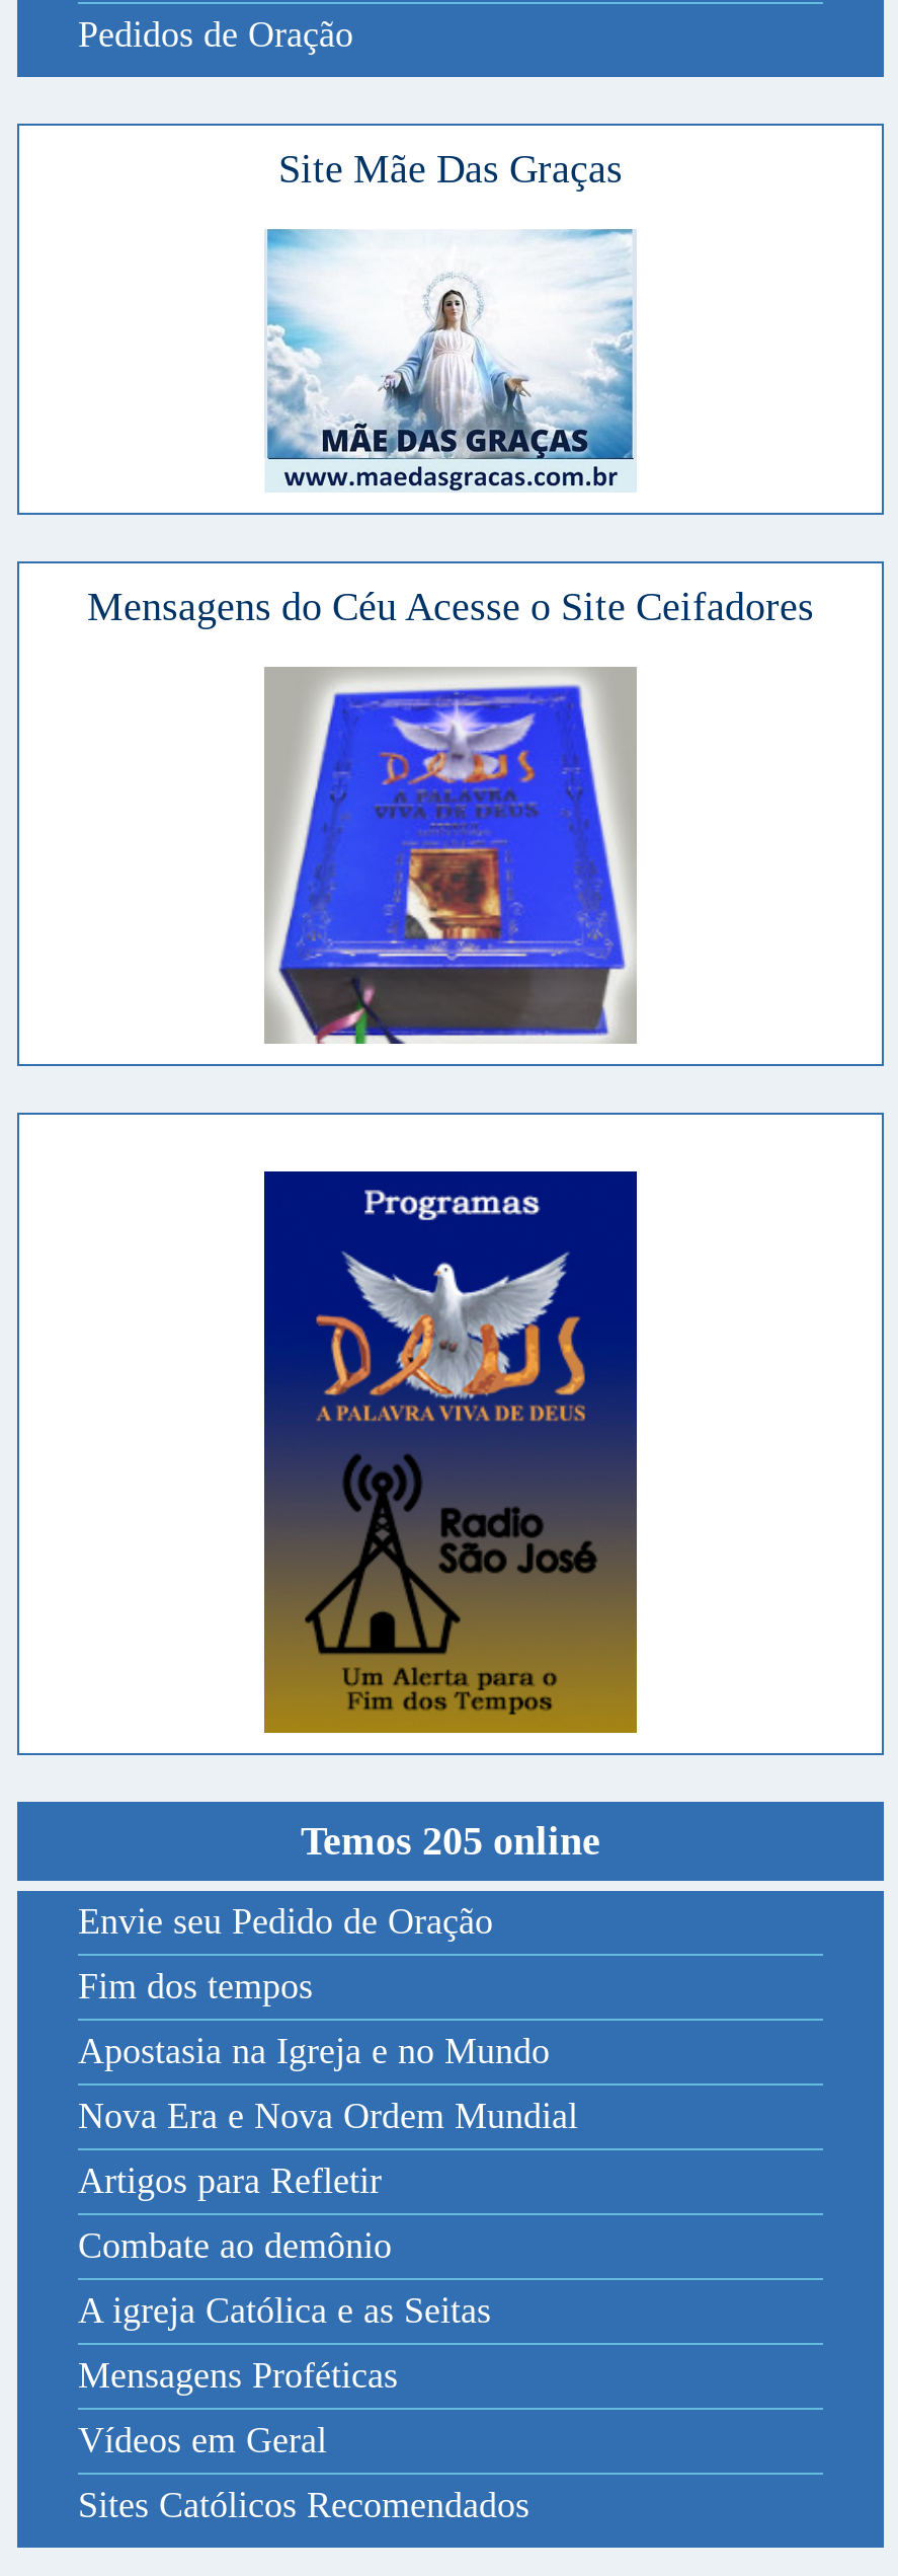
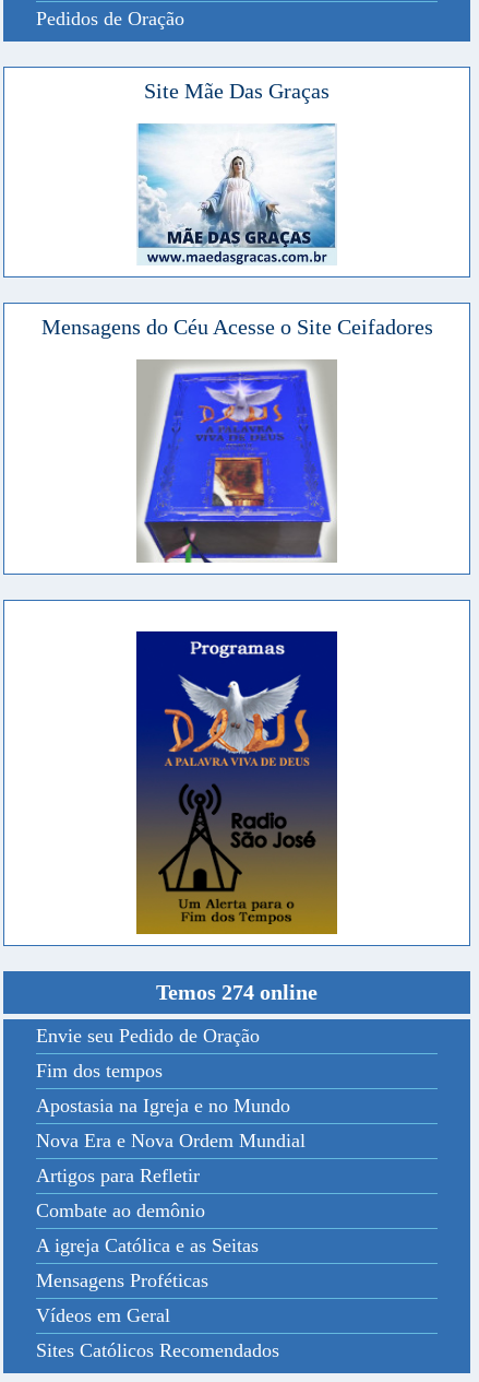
[301,1819,600,1863] Temos 205 online -> [156,980,318,1004] Temos 274 online

